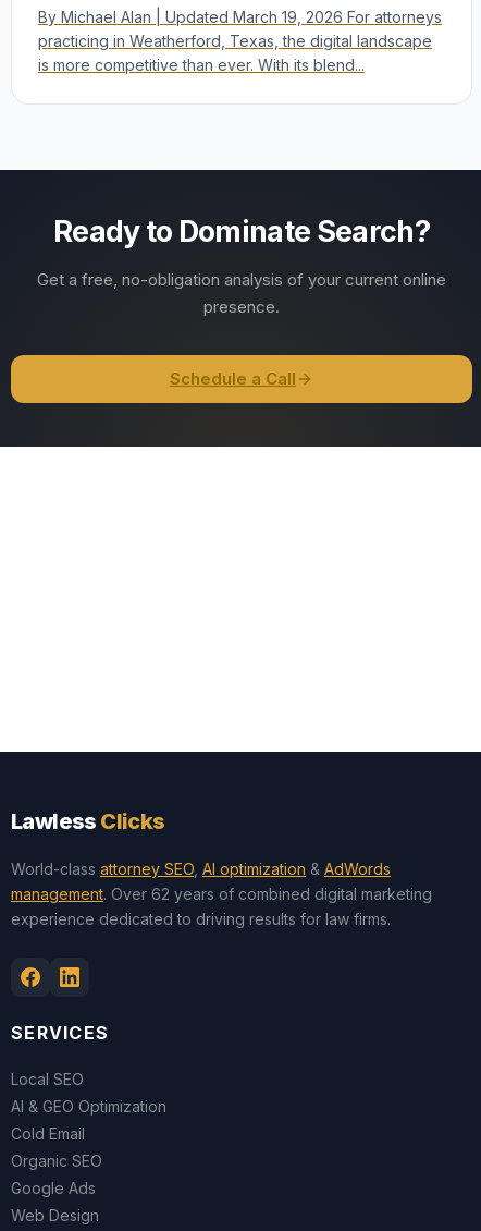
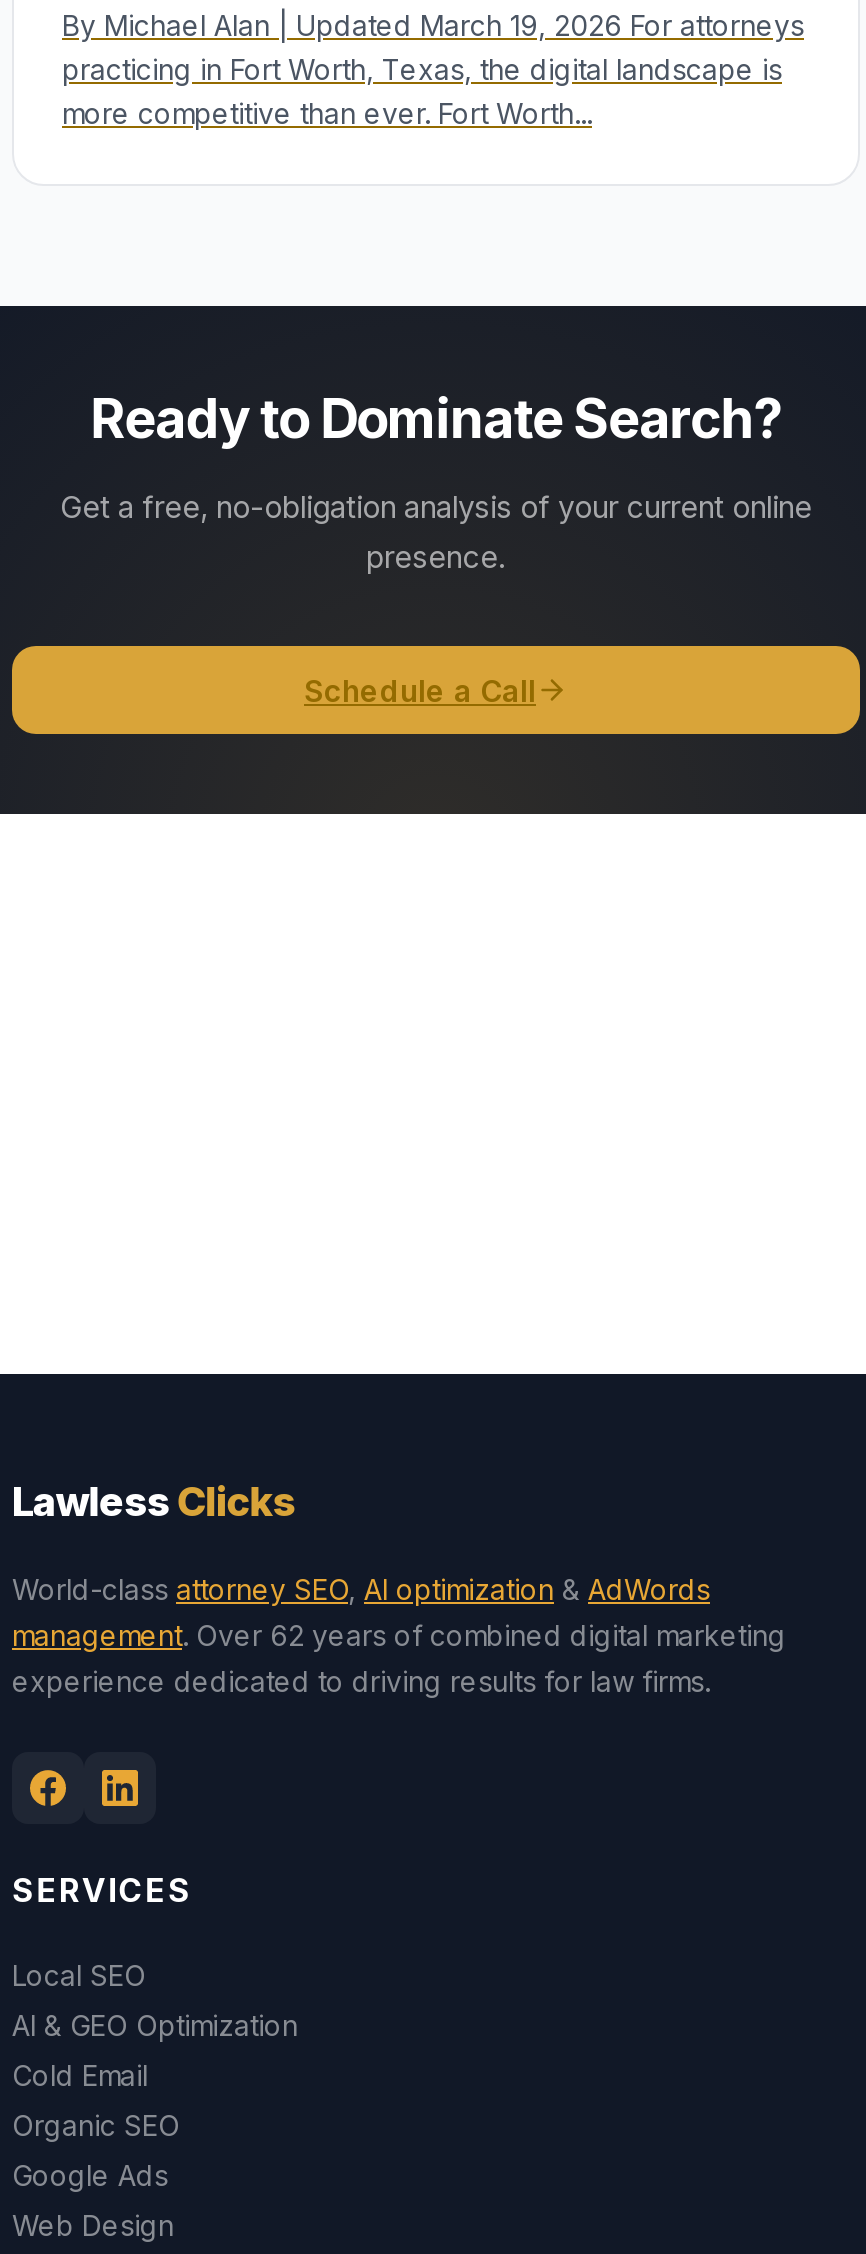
[38,32,432,74] practicing in Weatherford, Texas, the digital landscape | is more competitive than ever. With its blend... -> [62,53,782,131] practicing in Fort Worth, Texas, the digital landscape is | more competitive than ever. Fort Worth...

